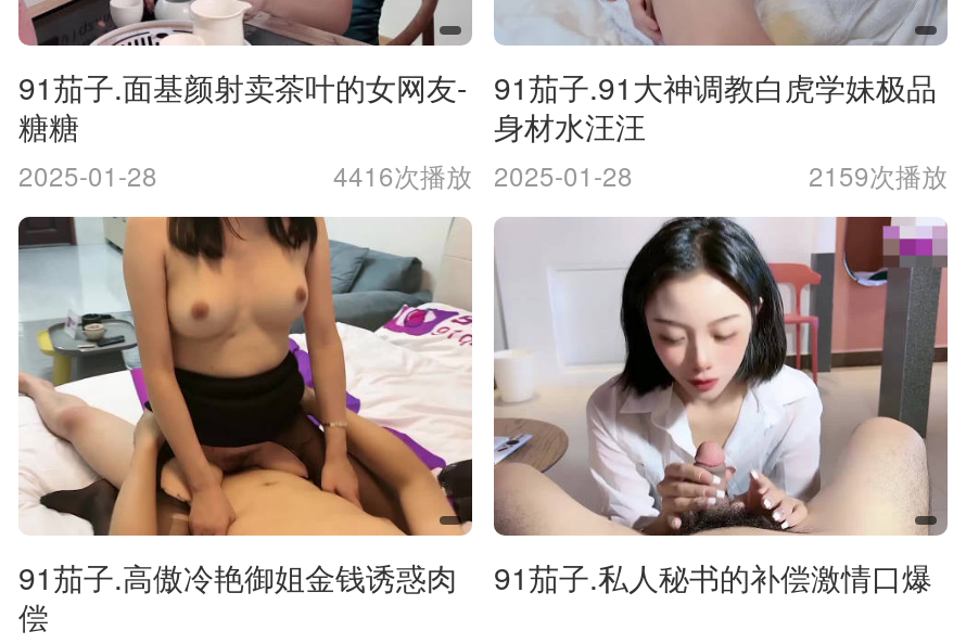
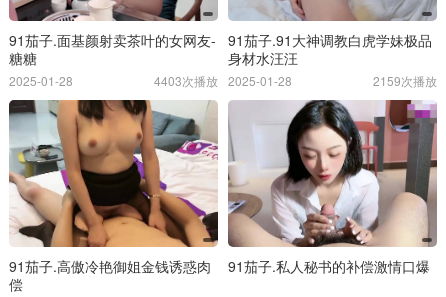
[333,157,633,194] 4416次播放 2025-01-28 -> [154,72,292,89] 4403次播放 2025-01-28

